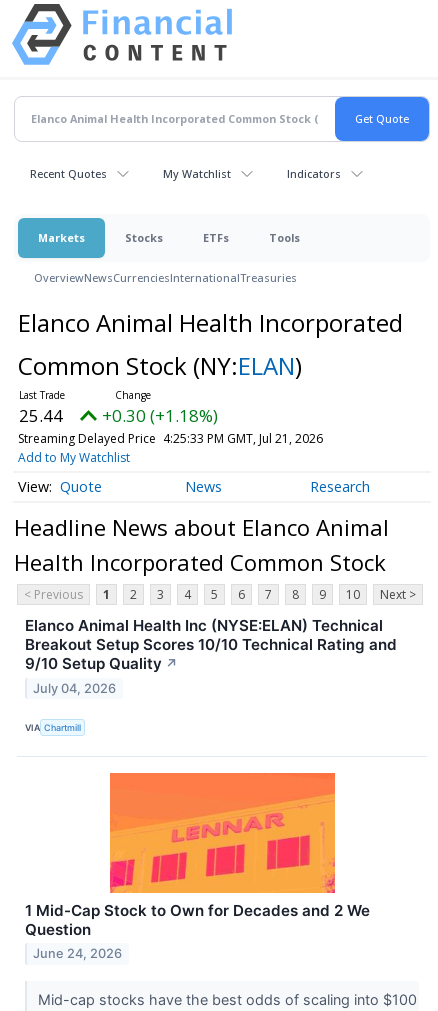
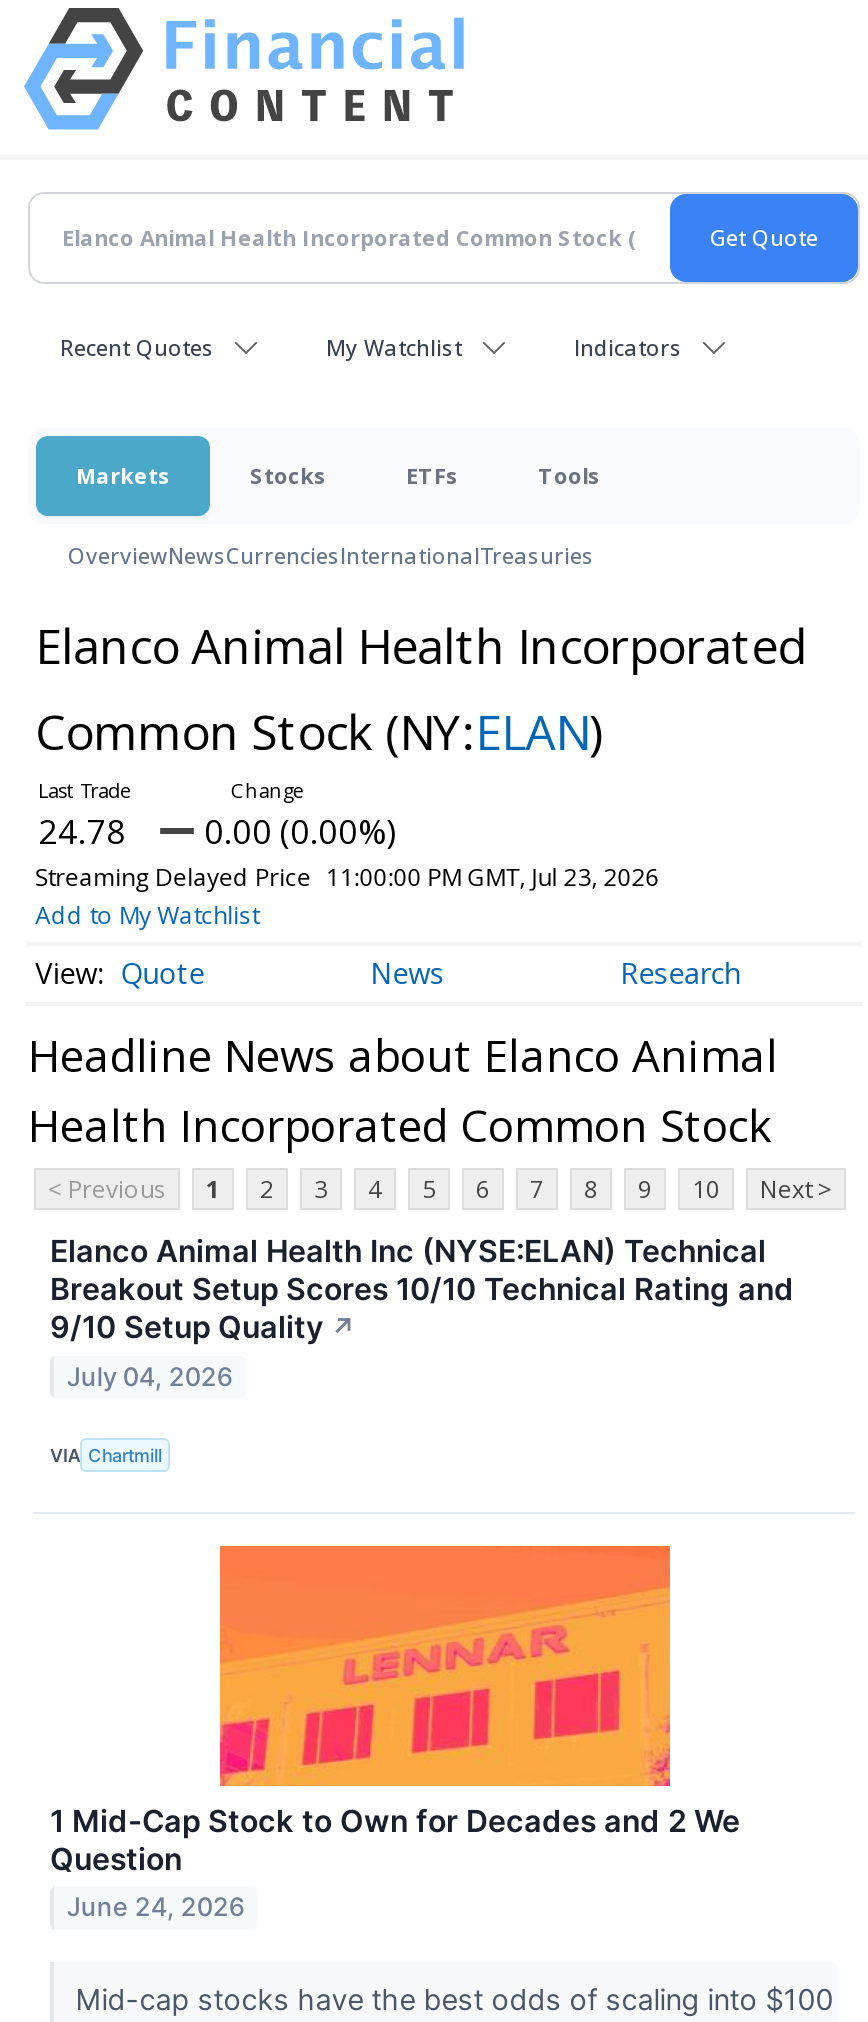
[19,404,63,427] 25.44 -> [38,808,126,854] 24.78
[102,404,218,427] +0.30 (+1.18%) -> [204,808,396,854] 0.00 (0.00%)
[18,430,323,447] Streaming Delayed Price 4:25:33 PM GMT, Jul 21, 2026 -> [35,860,660,894] Streaming Delayed Price 11:00:00 PM GMT, Jul 23, 2026

